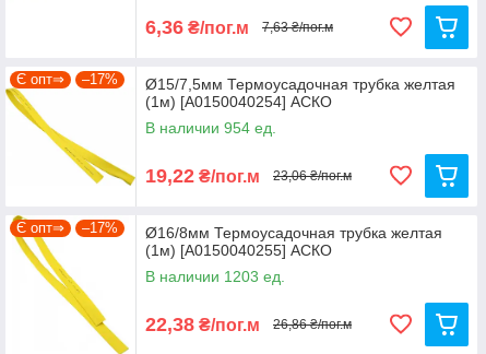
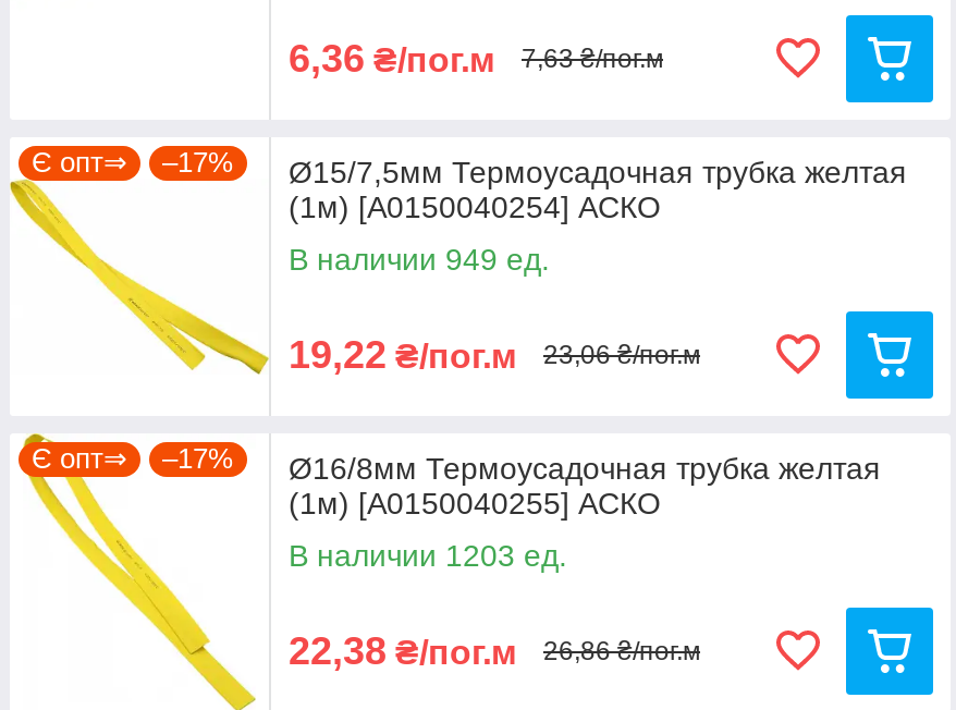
[145,119,276,137] В наличии 954 ед. -> [289,242,550,277] В наличии 949 ед.

